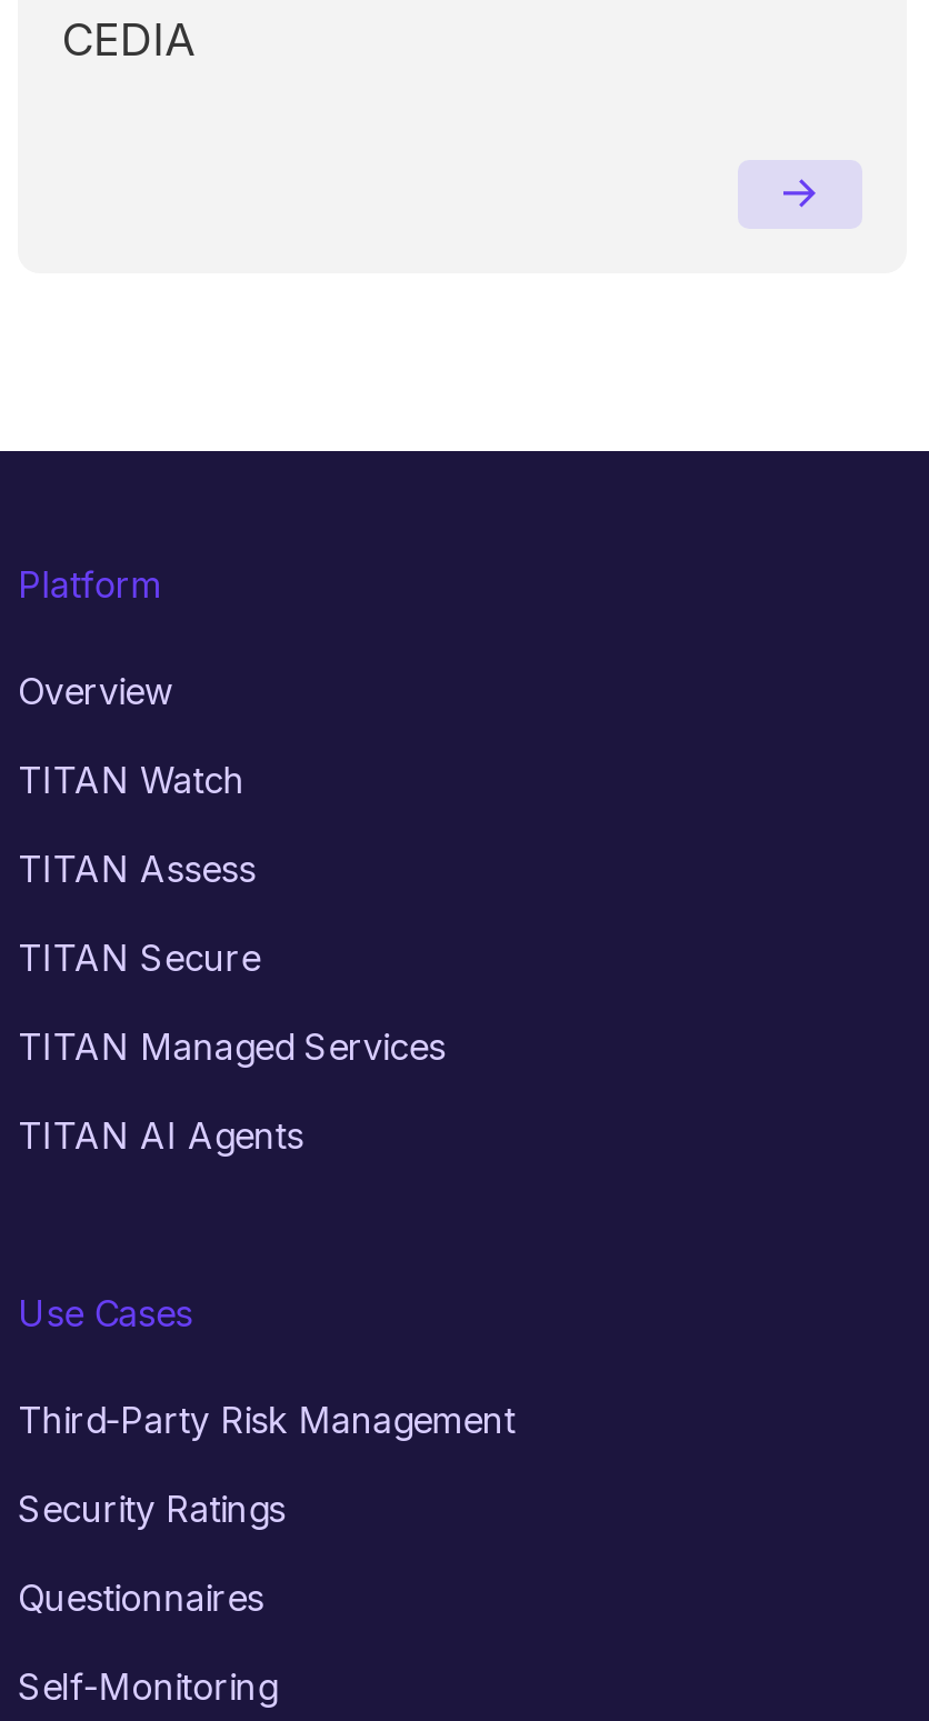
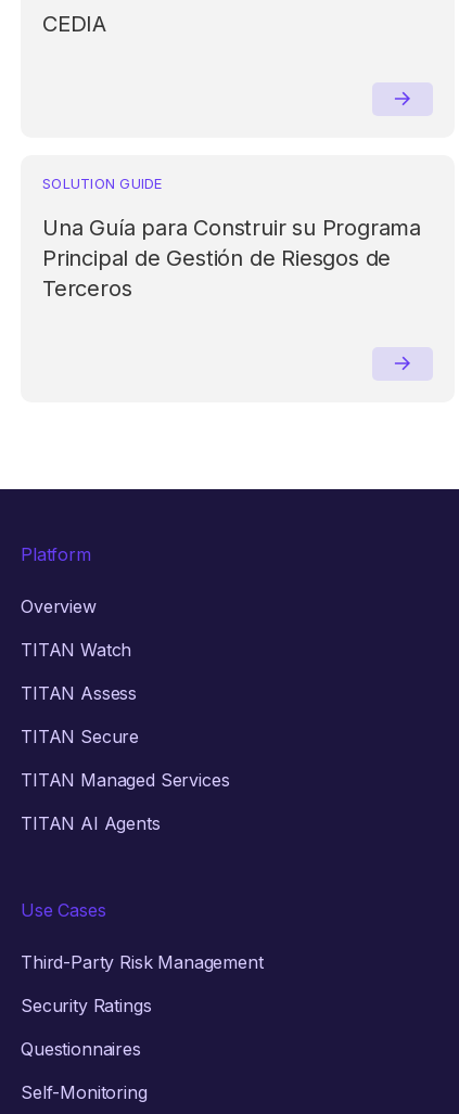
none -> [42,174,421,301] SOLUTION GUIDE | Una Guía para Construir su Programa | Principal de Gestión de Riesgos de | Terceros

